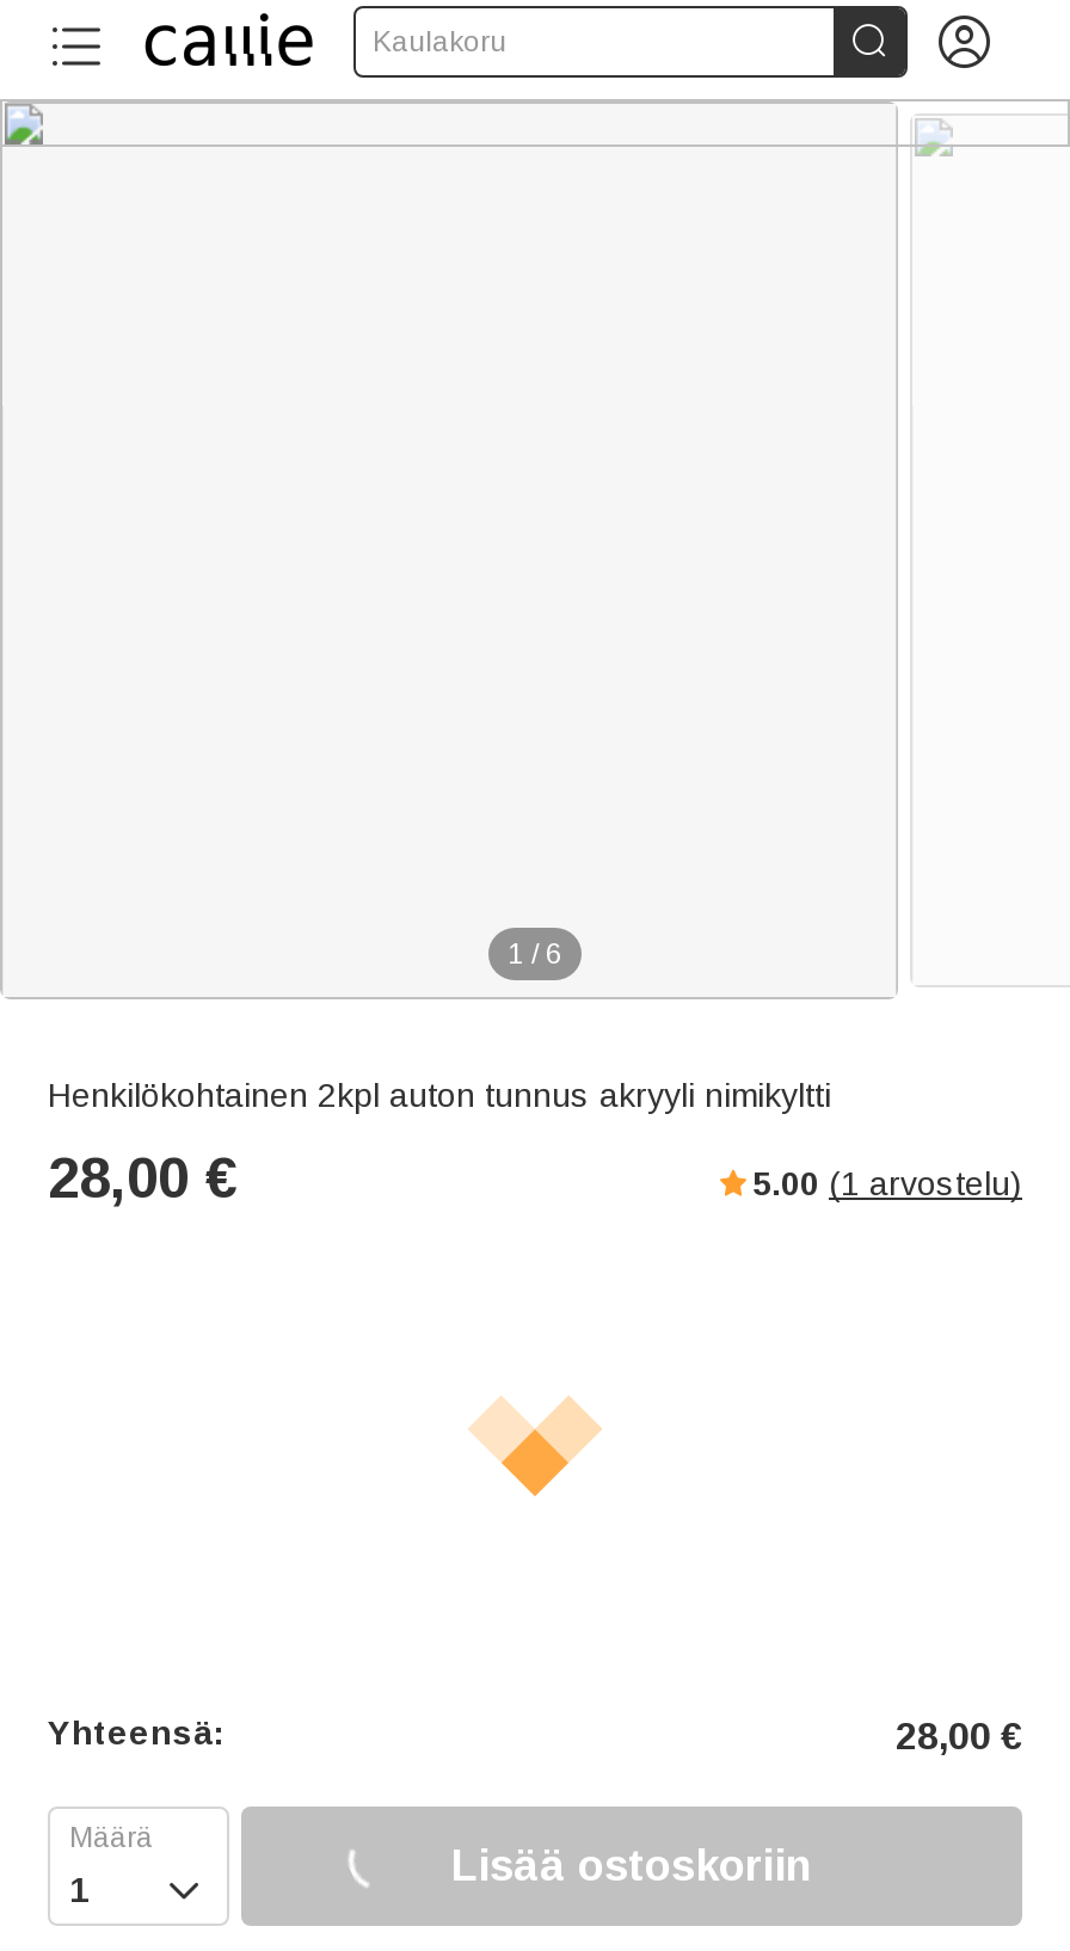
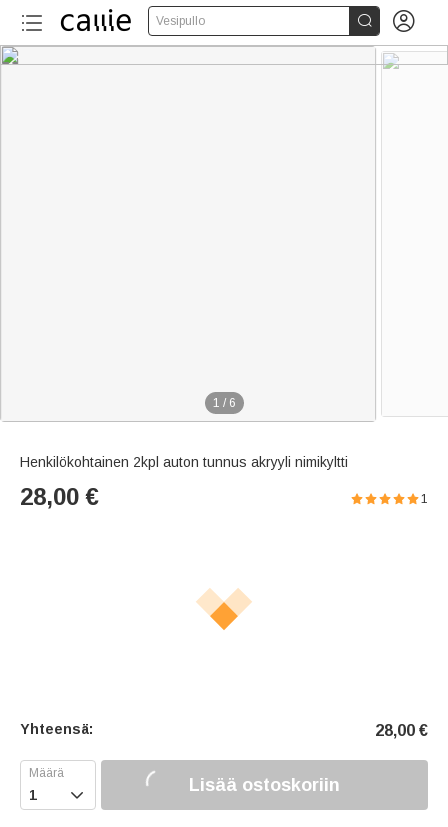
[373,25,506,59] Kaulakoru -> [156,14,205,28] Vesipullo
[752,1165,1022,1203] 5.00 (1 arvostelu) -> [421,492,428,506] 1

